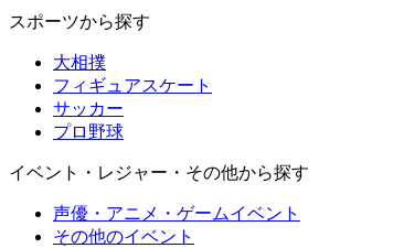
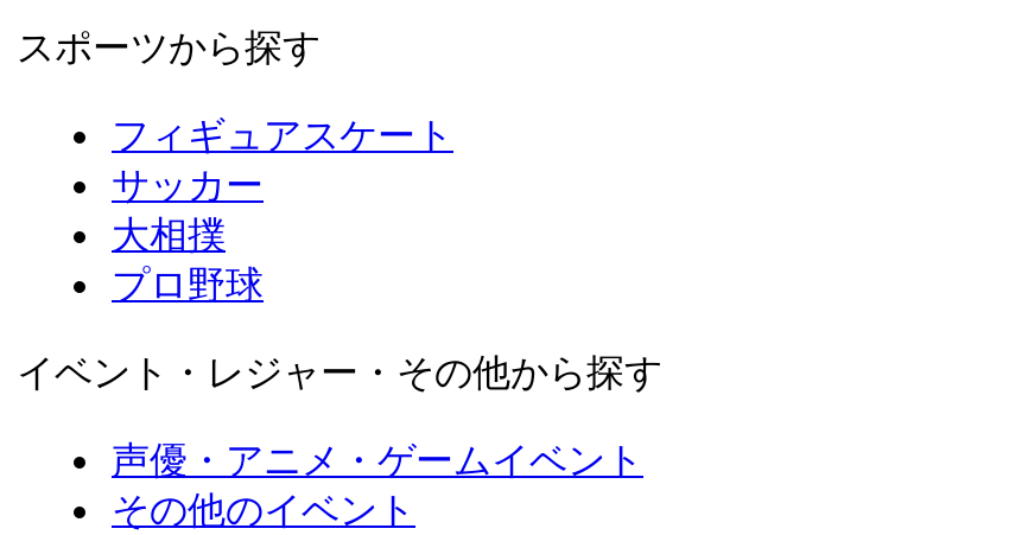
moved [53,52,106,71] -> [112,214,226,254]: 大相撲
moved [53,76,212,117] -> [112,114,453,204]: フィギュアスケート | サッカー

